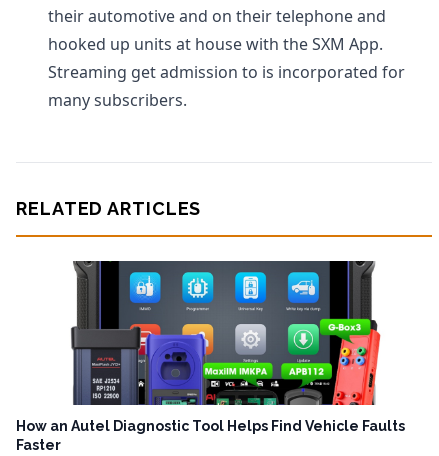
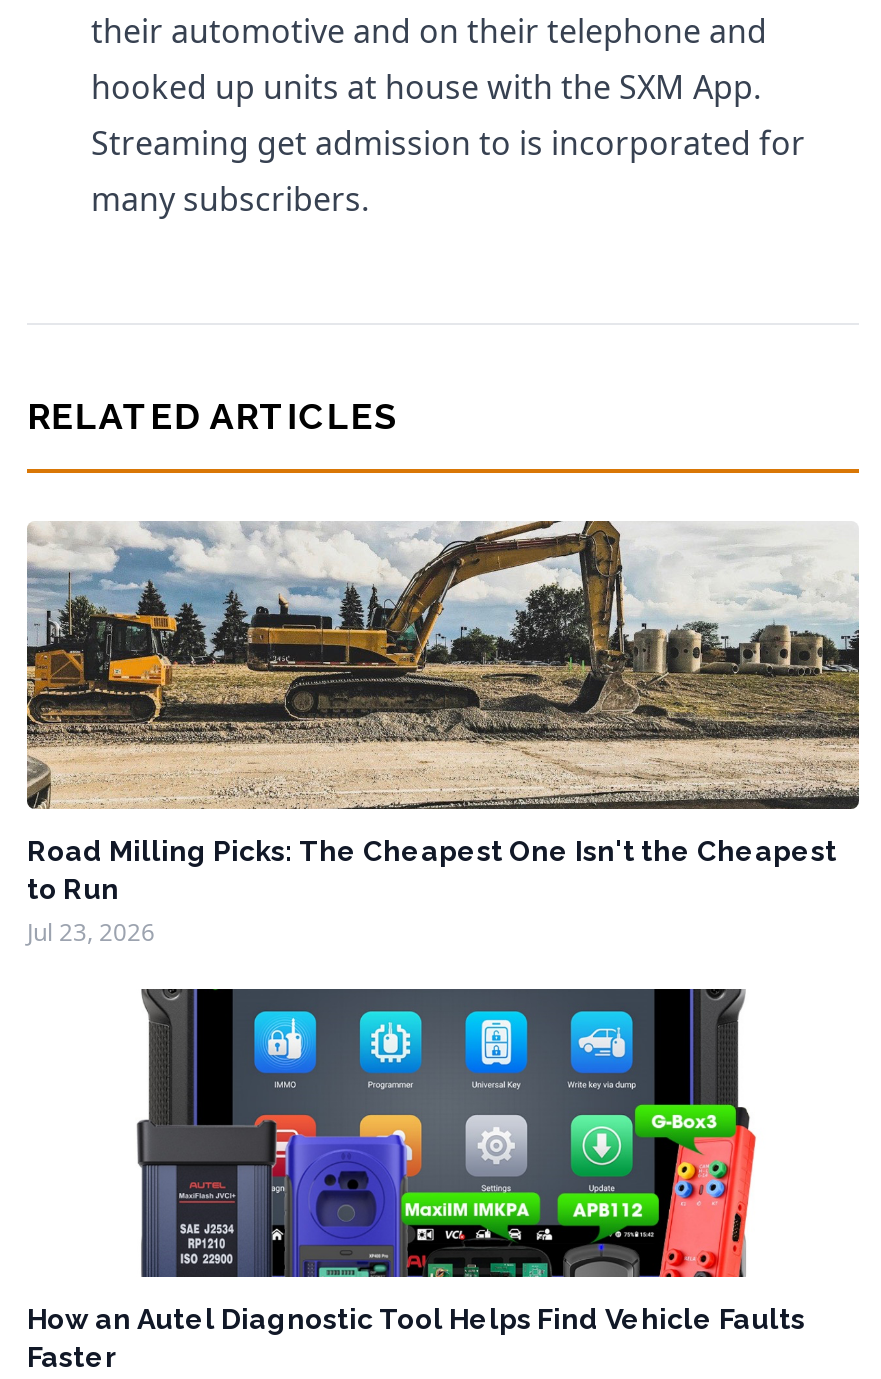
none -> [25,521,861,948] [image] | Road Milling Picks: The Cheapest One Isn't the Cheapest | to Run | Jul 23, 2026

